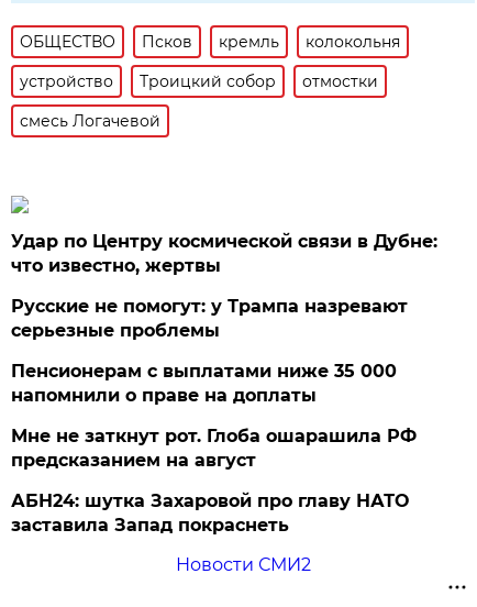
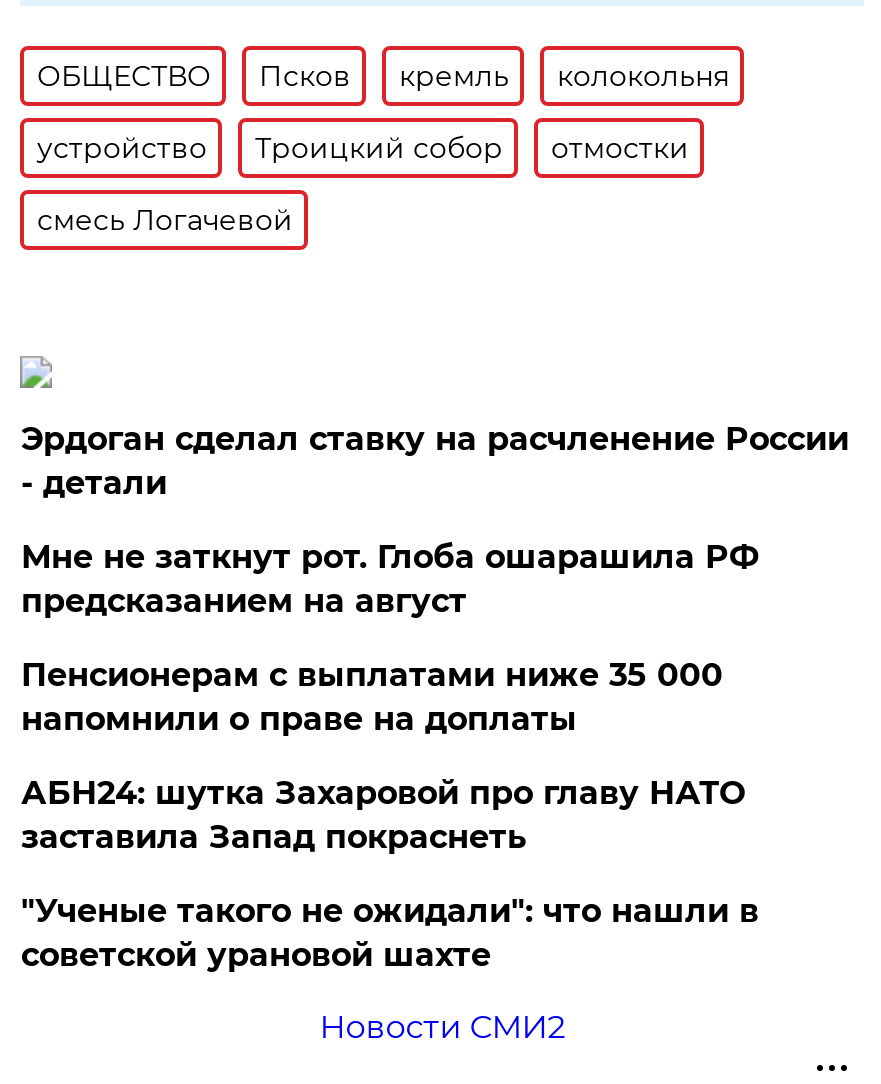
[11,231,438,276] Удар по Центру космической связи в Дубне: | что известно, жертвы -> [21,420,849,502] Эрдоган сделал ставку на расчленение России | - детали
[11,296,408,341] Русские не помогут: у Трампа назревают | серьезные проблемы -> none
moved [11,426,417,471] -> [21,538,759,620]: Мне не заткнут рот. Глоба ошарашила РФ | предсказанием на август
moved [11,490,409,536] -> [21,774,745,856]: АБН24: шутка Захаровой про главу НАТО | заставила Запад покраснеть
none -> [21,892,759,974] "Ученые такого не ожидали": что нашли в | советской урановой шахте

